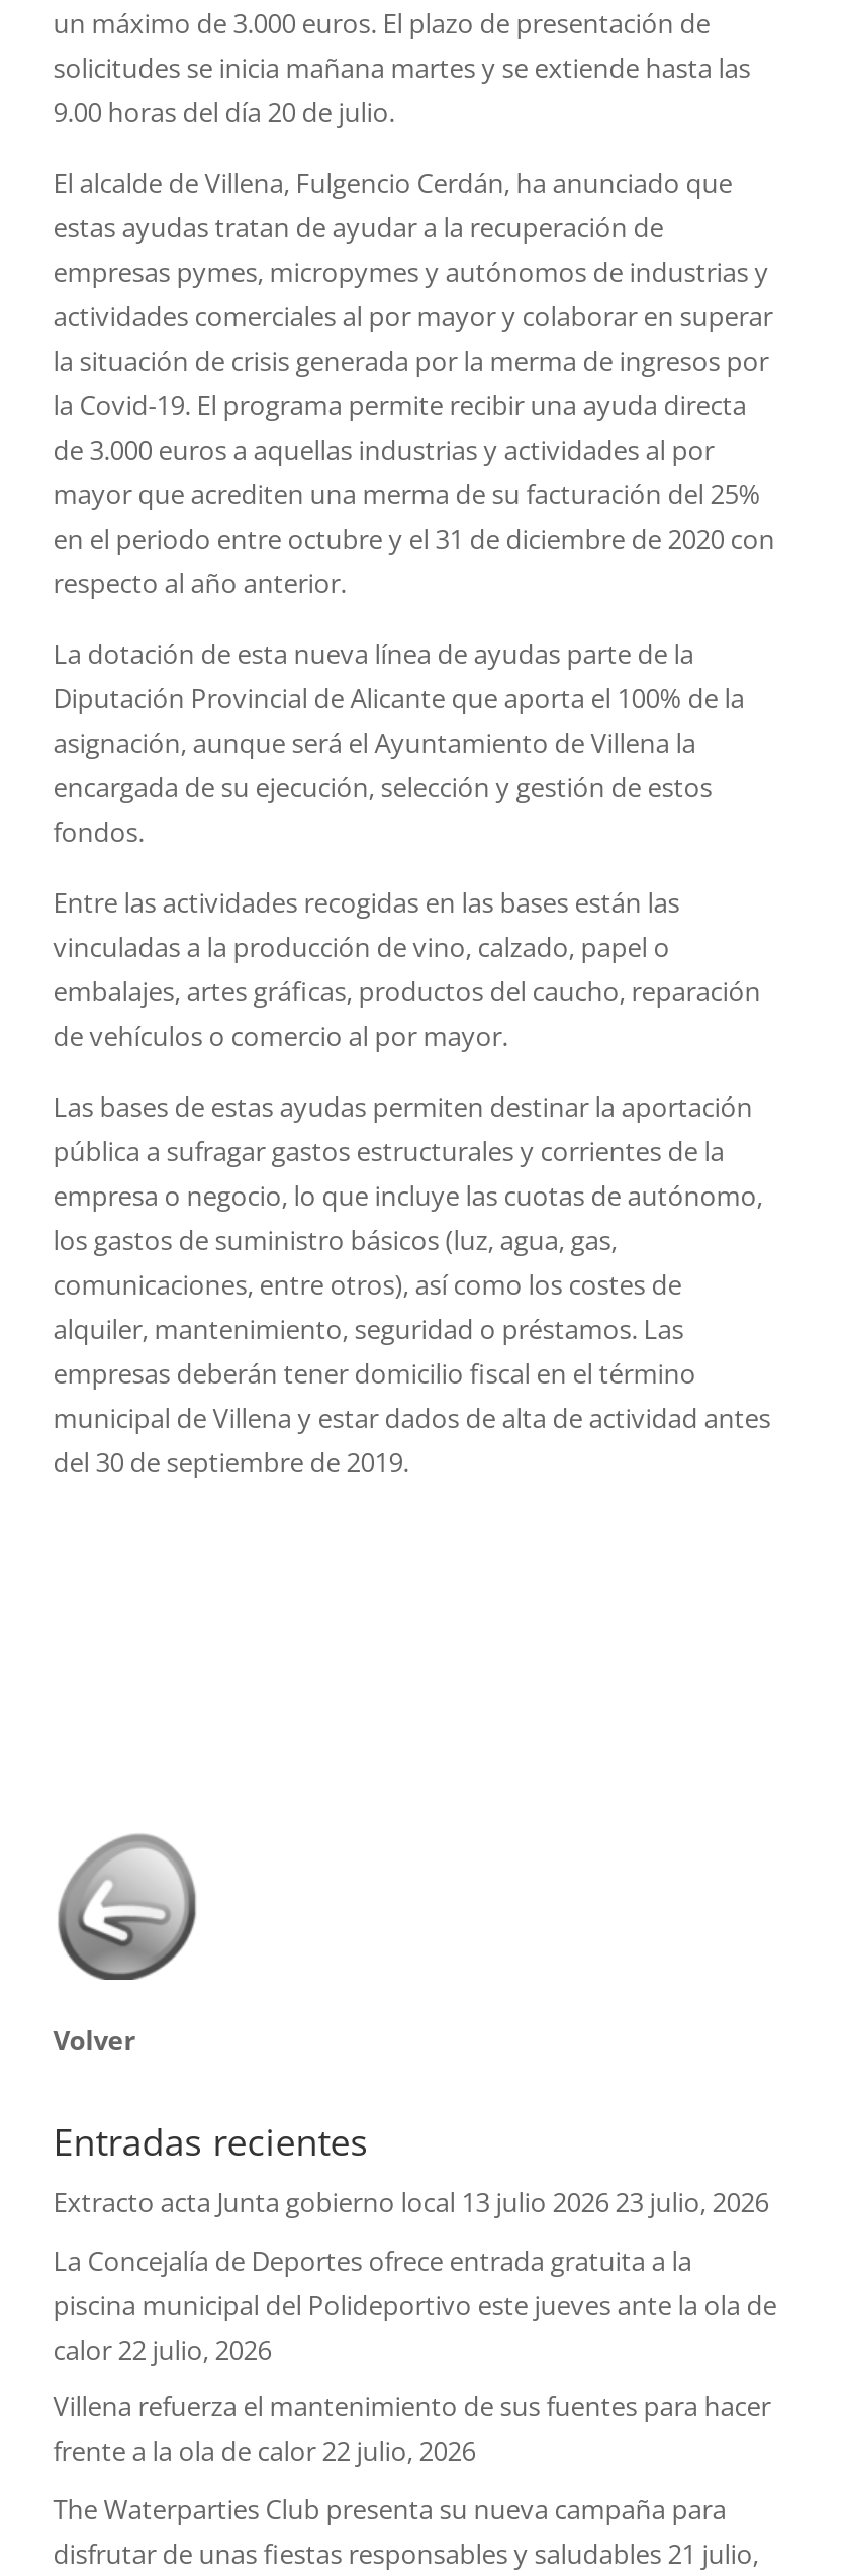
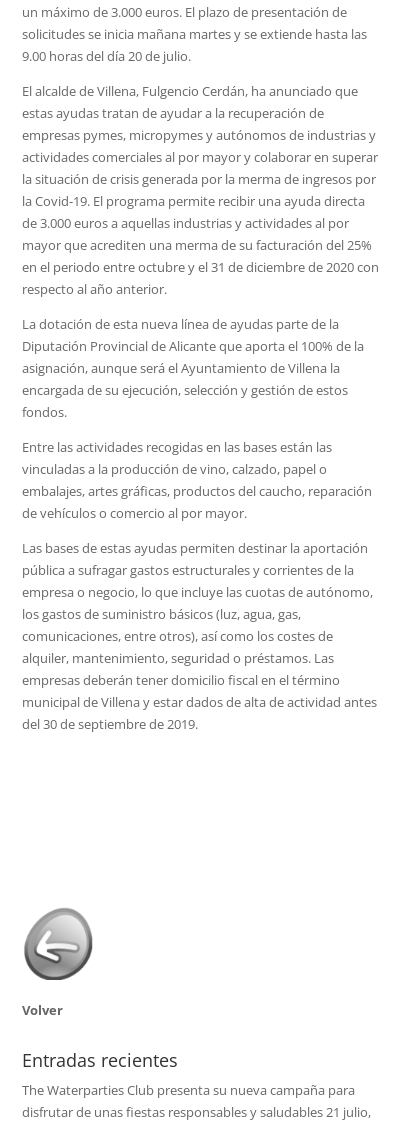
[53,2185,777,2470] Extracto acta Junta gobierno local 13 julio 2026 23 julio, 2026 | La Concejalía de Deportes ofrece entrada gratuita a la | piscina municipal del Polideportivo este jueves ante la ola de | calor 22 julio, 2026 | Villena refuerza el mantenimiento de sus fuentes para hacer | frente a la ola de calor 22 julio, 2026 -> none

